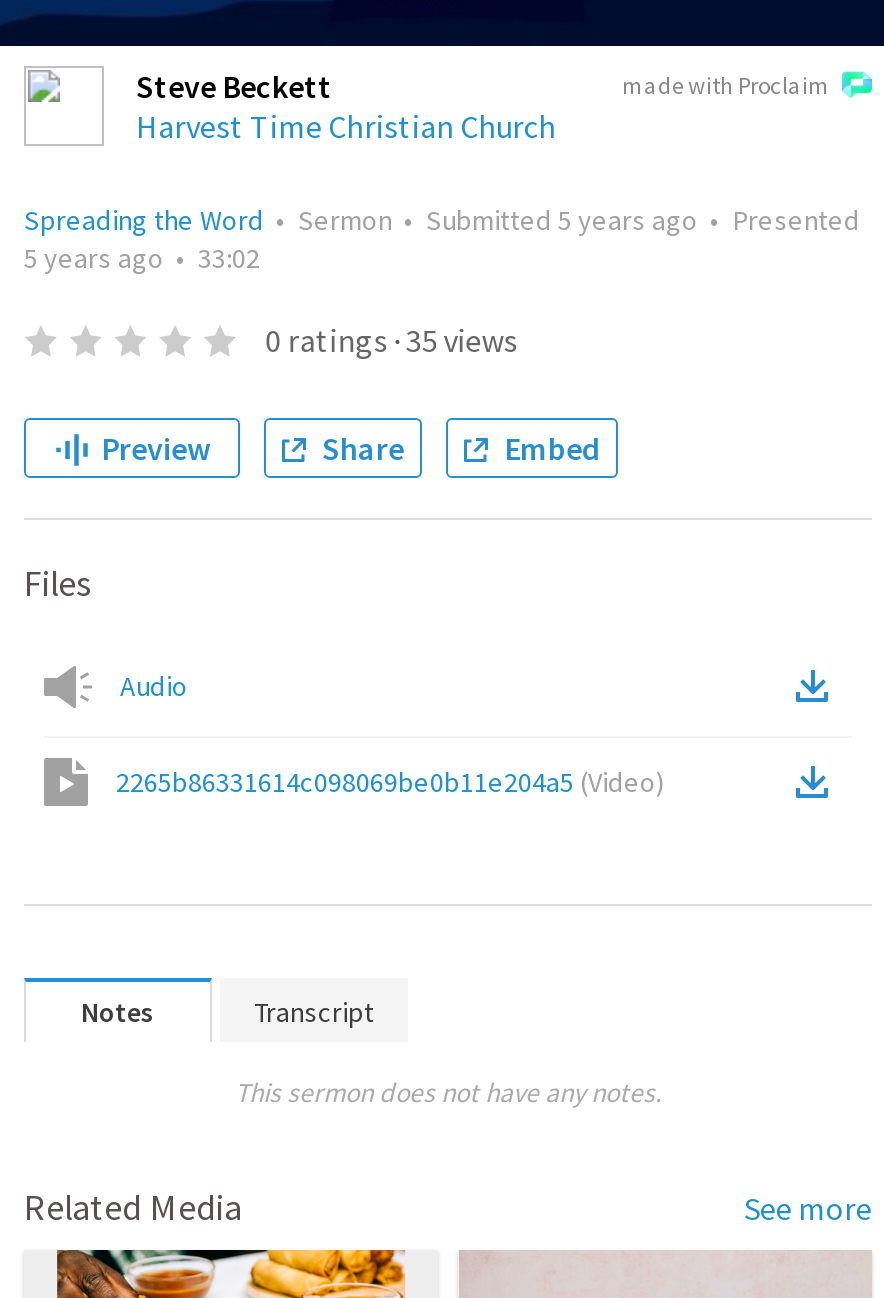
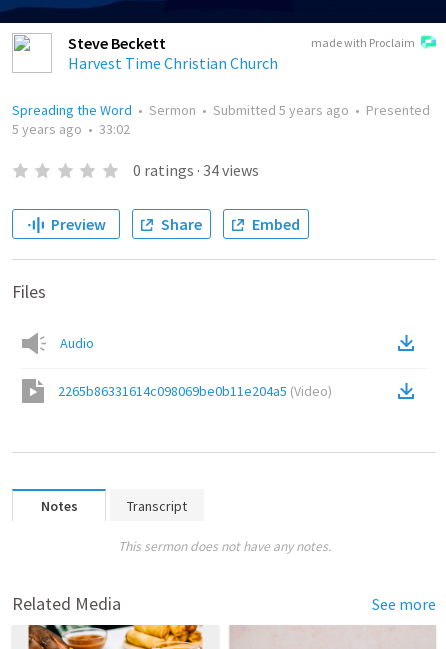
[265,320,517,360] 0 ratings · 35 views -> [133,160,259,180] 0 ratings · 34 views

